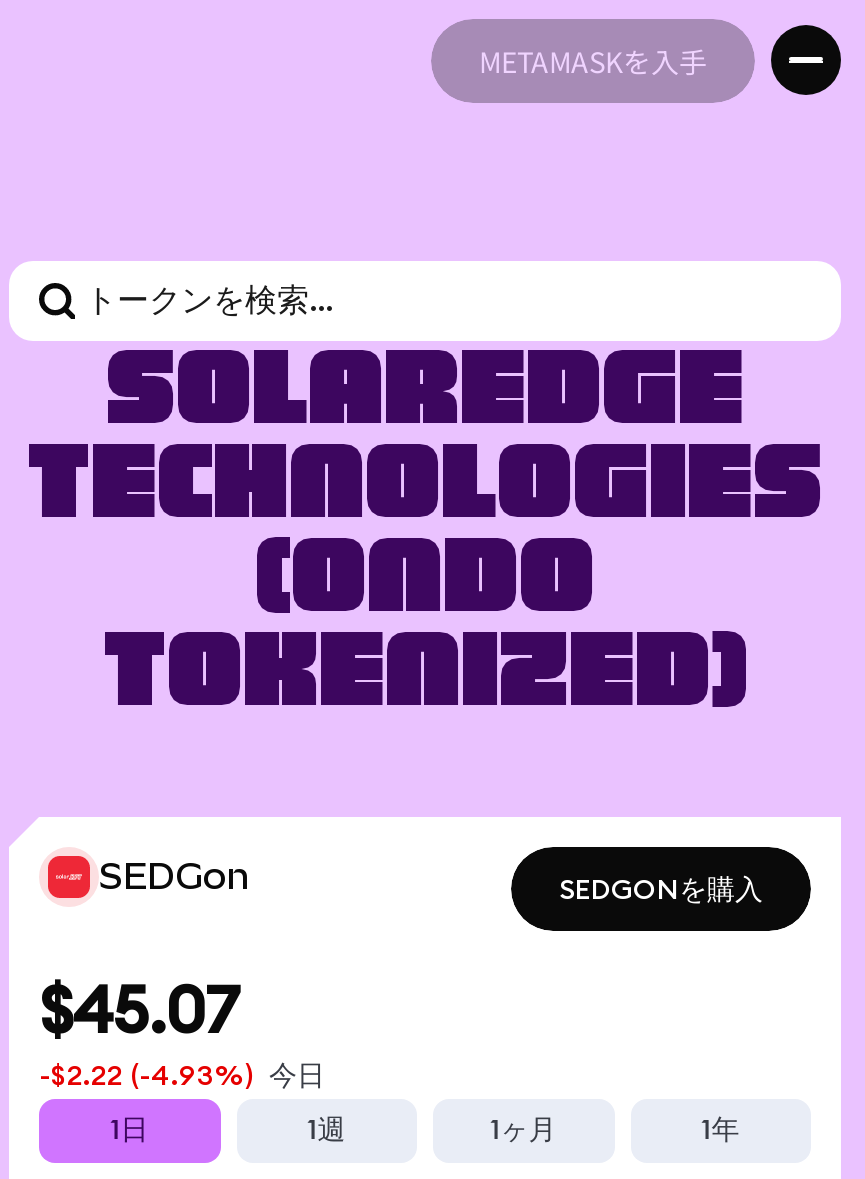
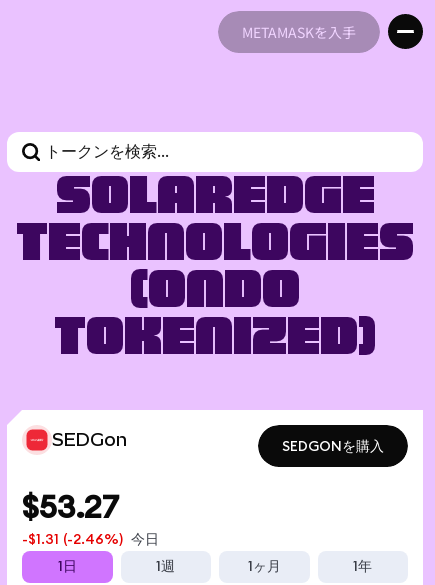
[39,981,239,1045] $45.07 -> [22,492,119,524] $53.27
[39,1063,325,1091] -$2.22 (-4.93%) 今日 -> [22,533,159,547] -$1.31 (-2.46%) 今日

